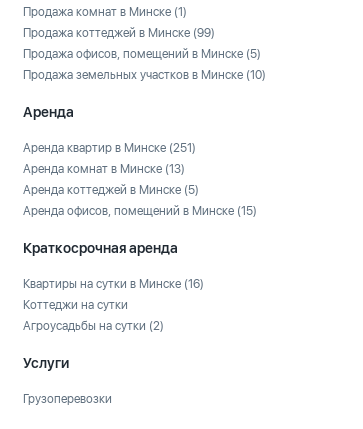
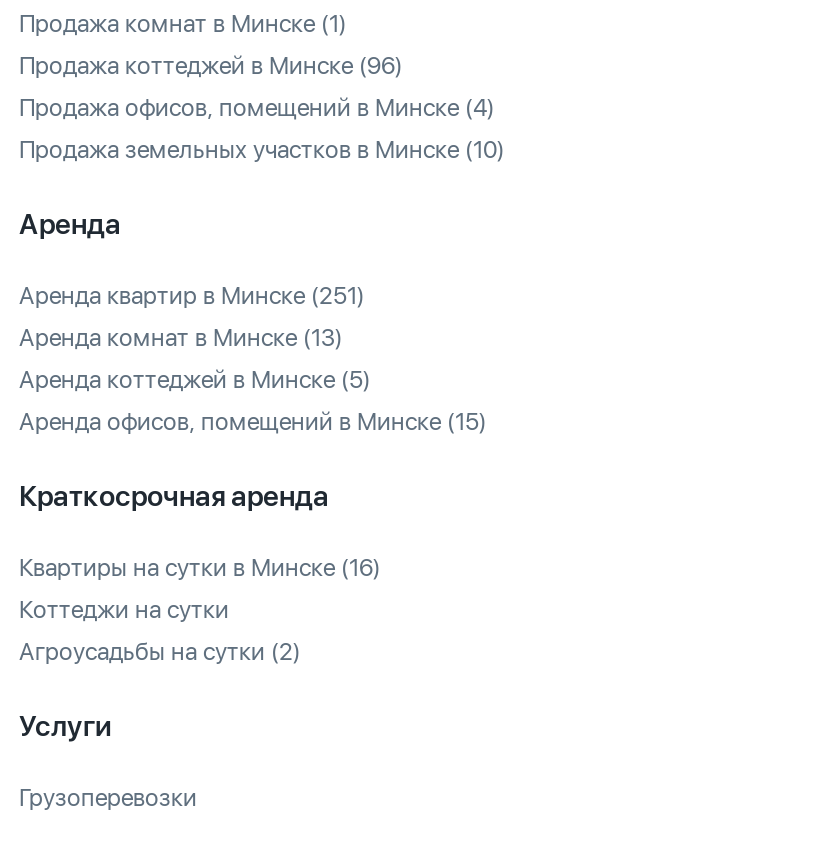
[23,26,215,40] Продажа коттеджей в Минске (99) -> [19,52,403,80] Продажа коттеджей в Минске (96)
[23,47,261,61] Продажа офисов, помещений в Минске (5) -> [19,94,495,122] Продажа офисов, помещений в Минске (4)

